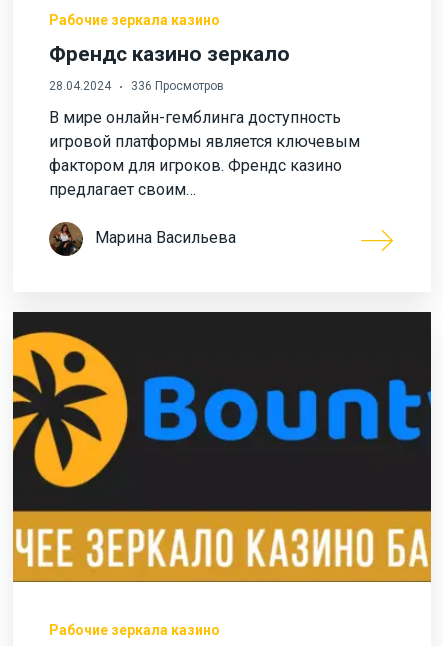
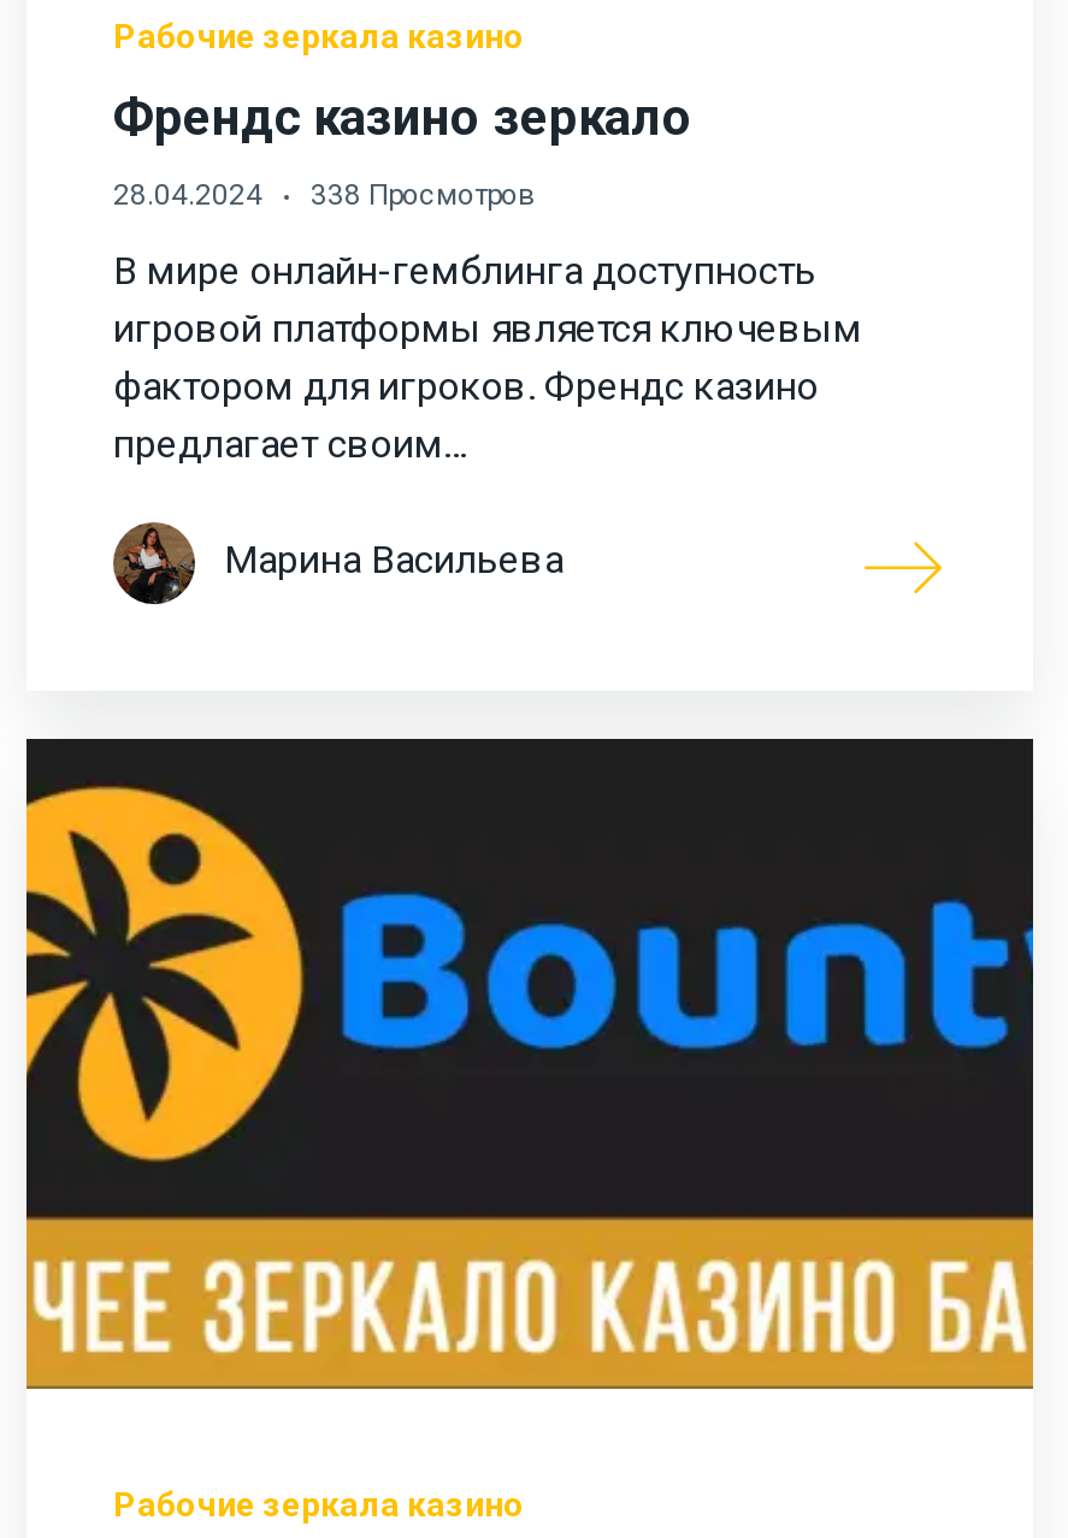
[49,79,224,93] 28.04.2024 336 Просмотров -> [113,178,535,211] 28.04.2024 338 Просмотров

